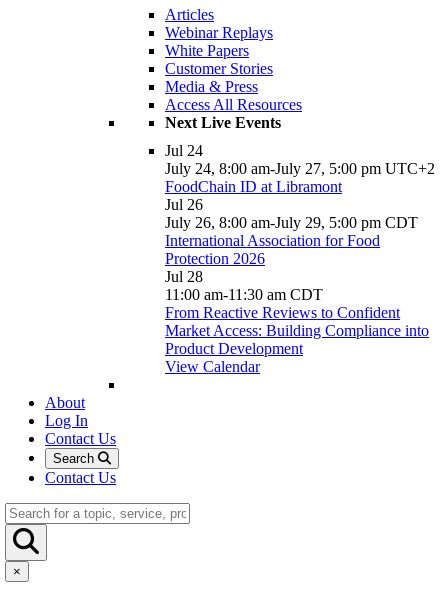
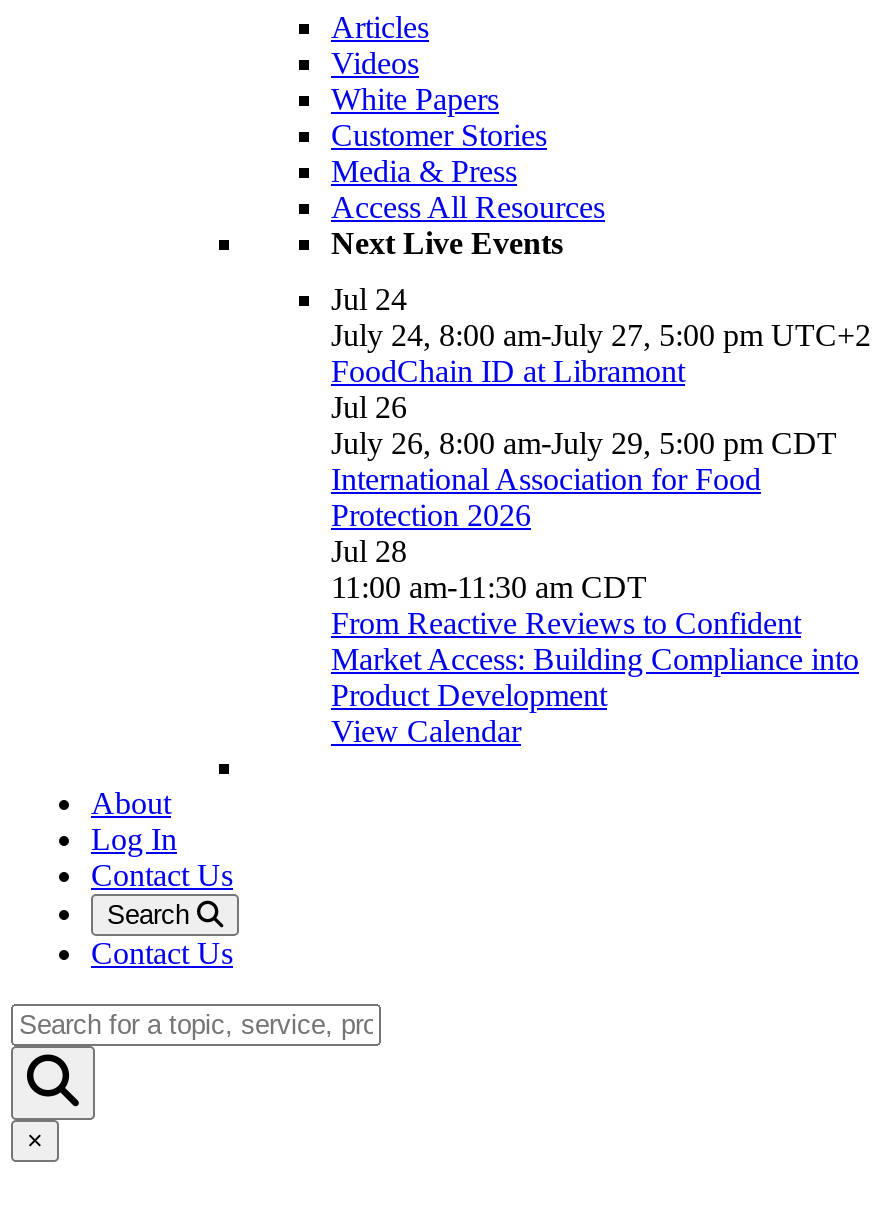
[165,24,273,41] Webinar Replays -> [331,46,419,80] Videos

